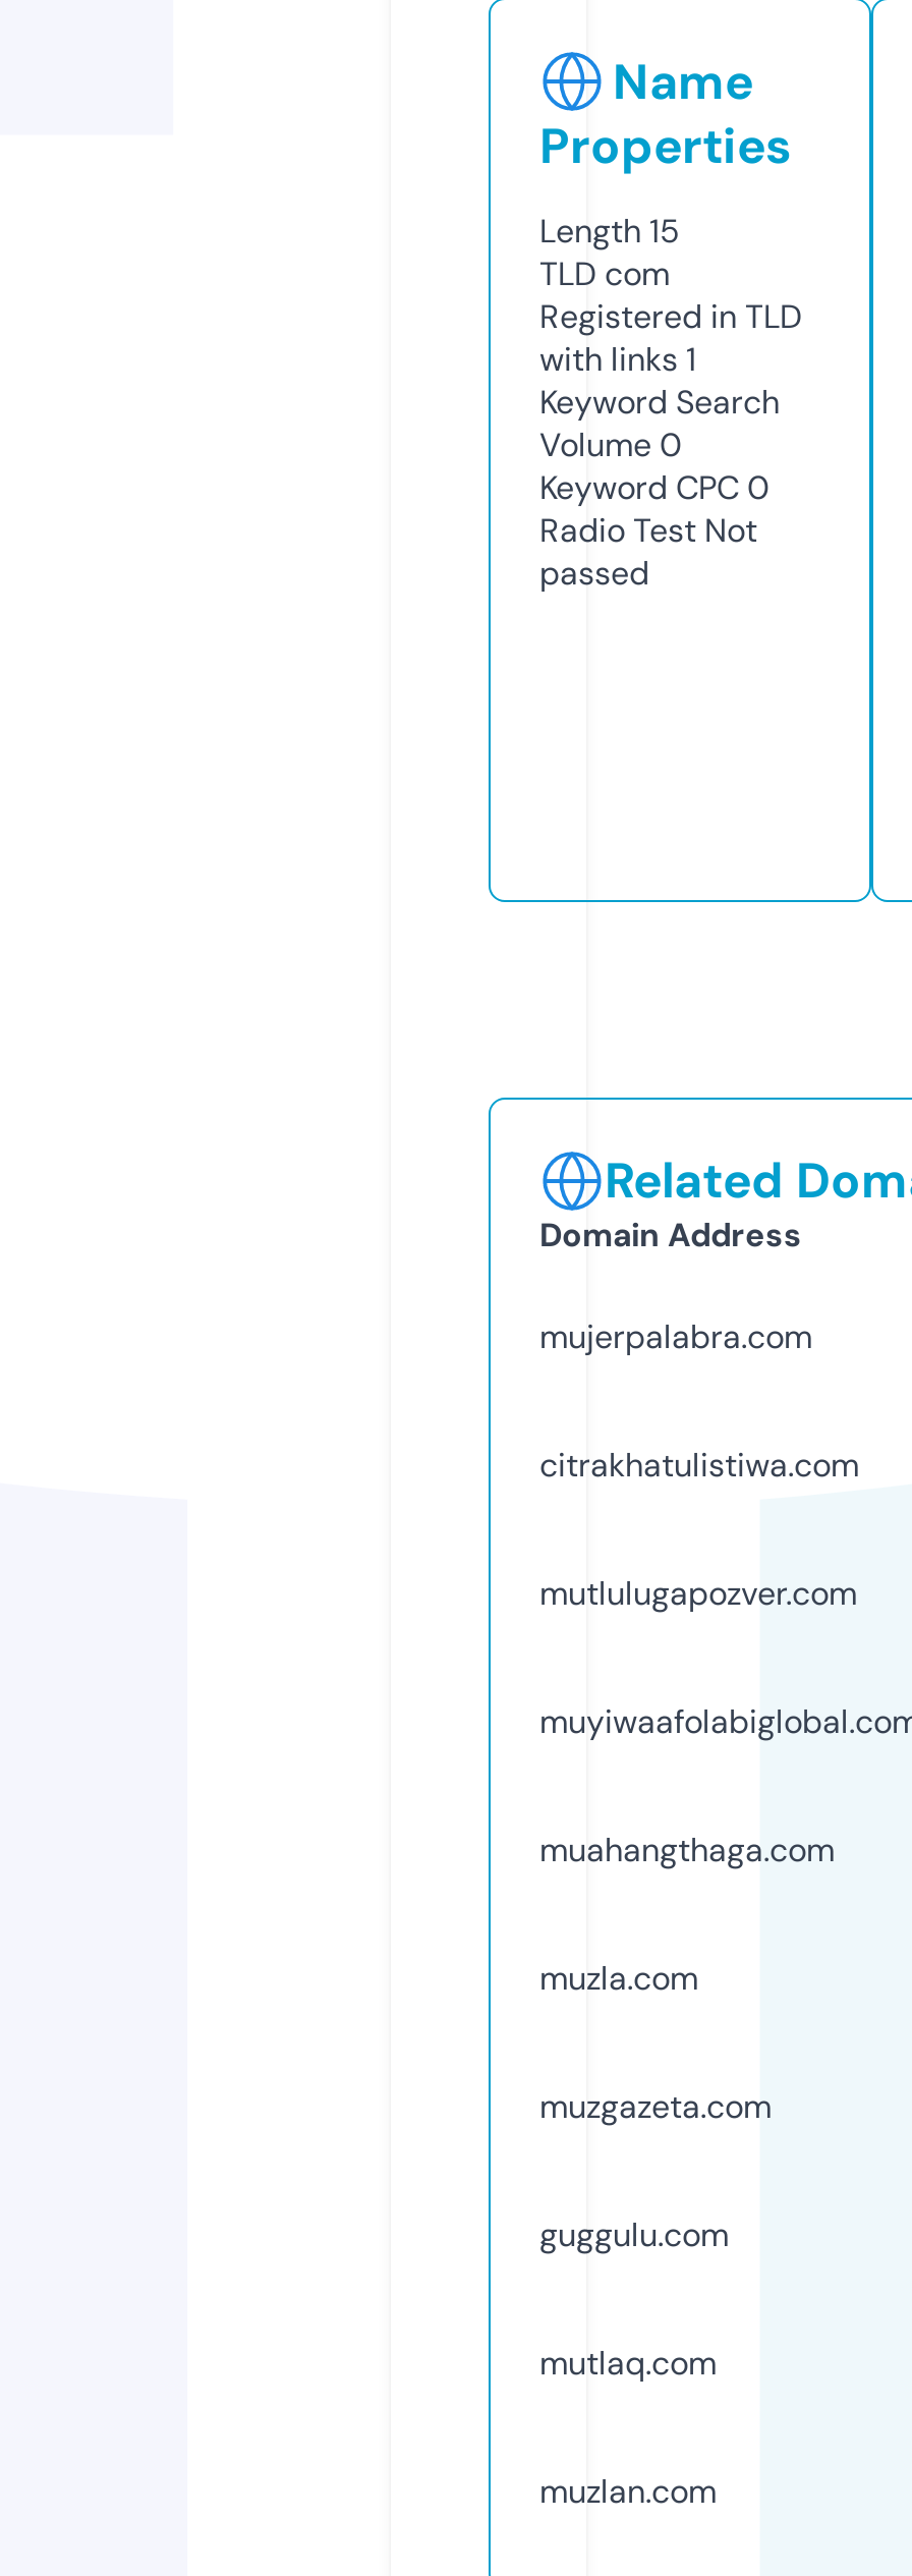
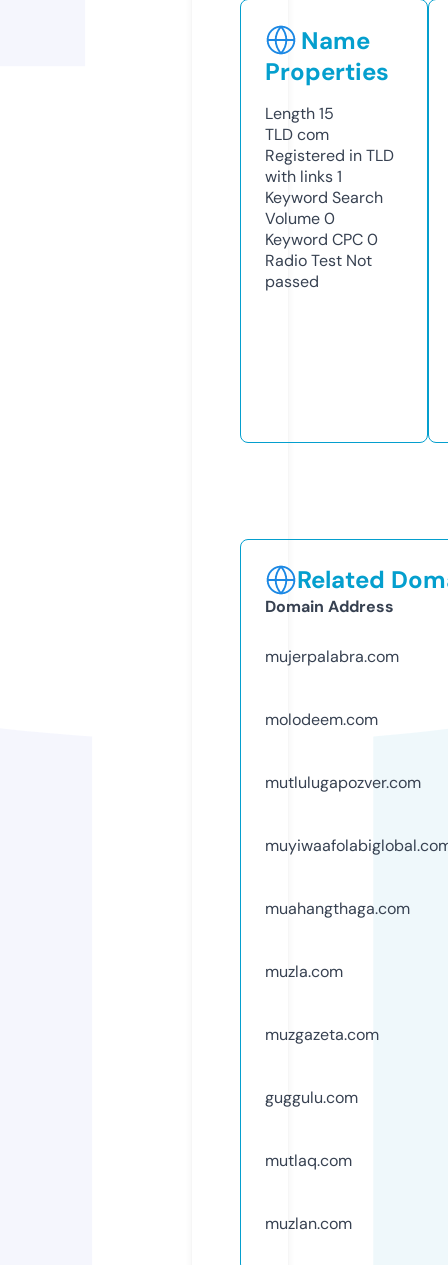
[539,1443,859,1486] citrakhatulistiwa.com -> [265,709,378,730] molodeem.com

